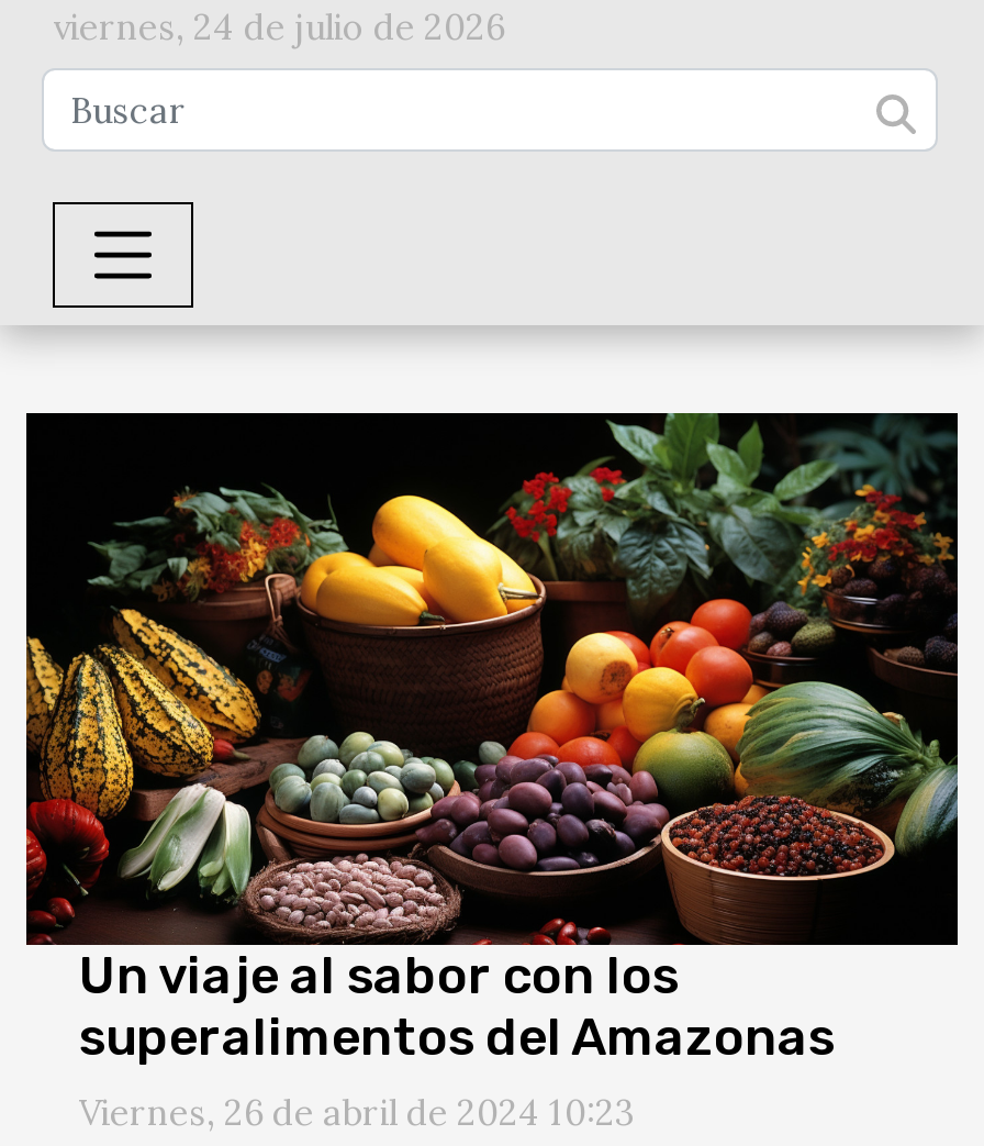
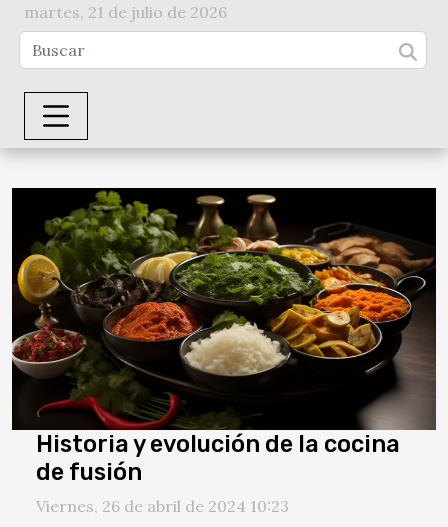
[53,4,505,48] viernes, 24 de julio de 2026 -> [24,2,227,22] martes, 21 de julio de 2026
[24,411,958,1068] [image] | Un viaje al sabor con los | superalimentos del Amazonas -> [11,188,436,486] [image] | Historia y evolución de la cocina | de fusión

